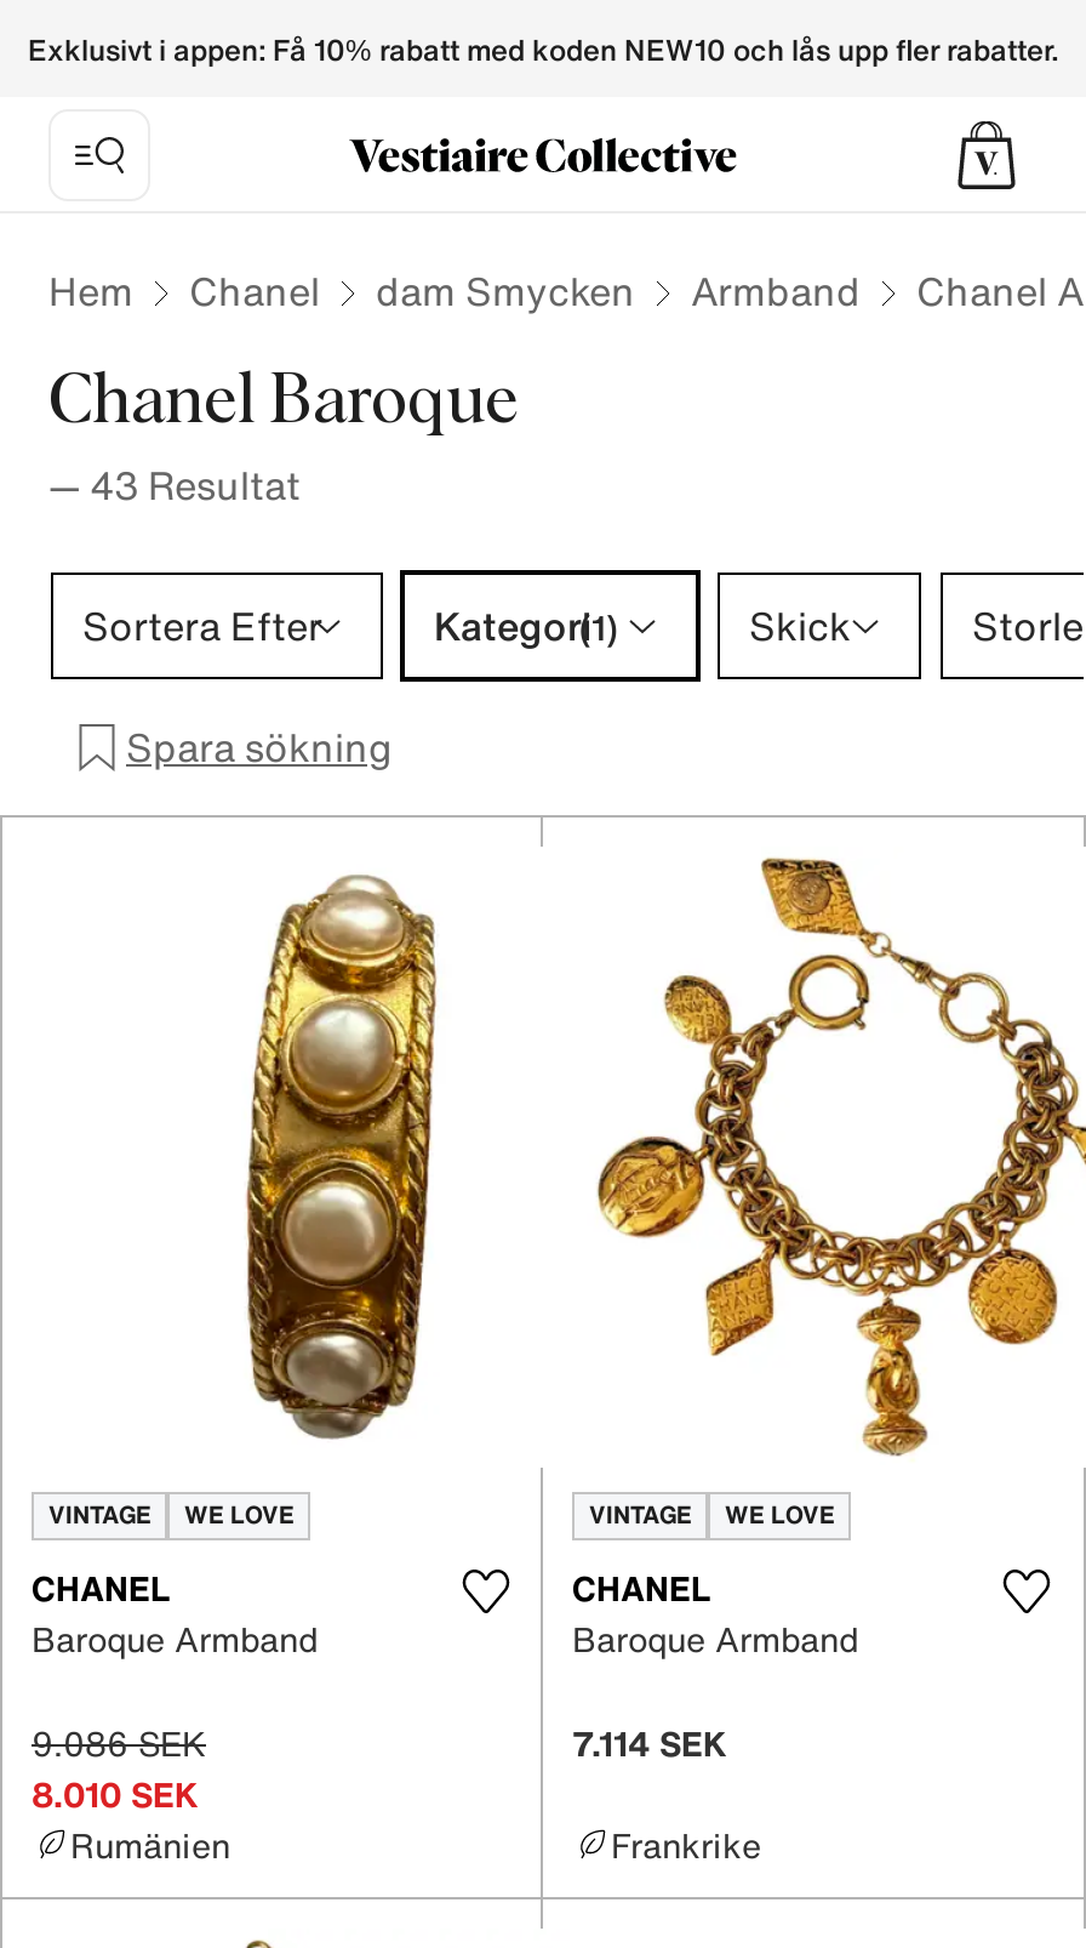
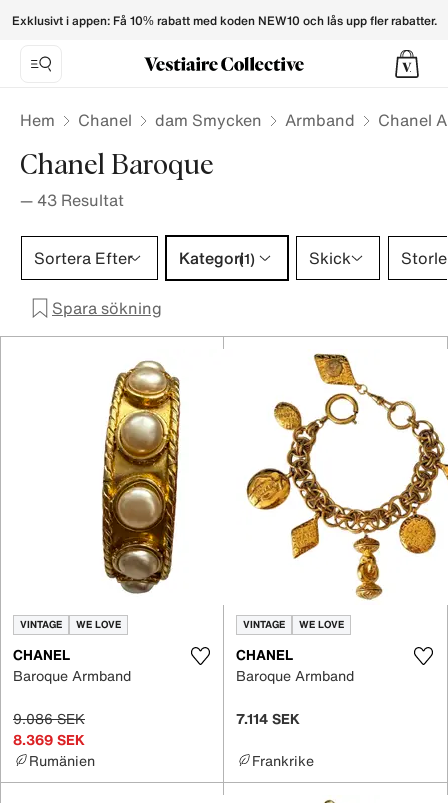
[32,1768,199,1819] 8.010 SEK -> [13,729,85,750] 8.369 SEK

